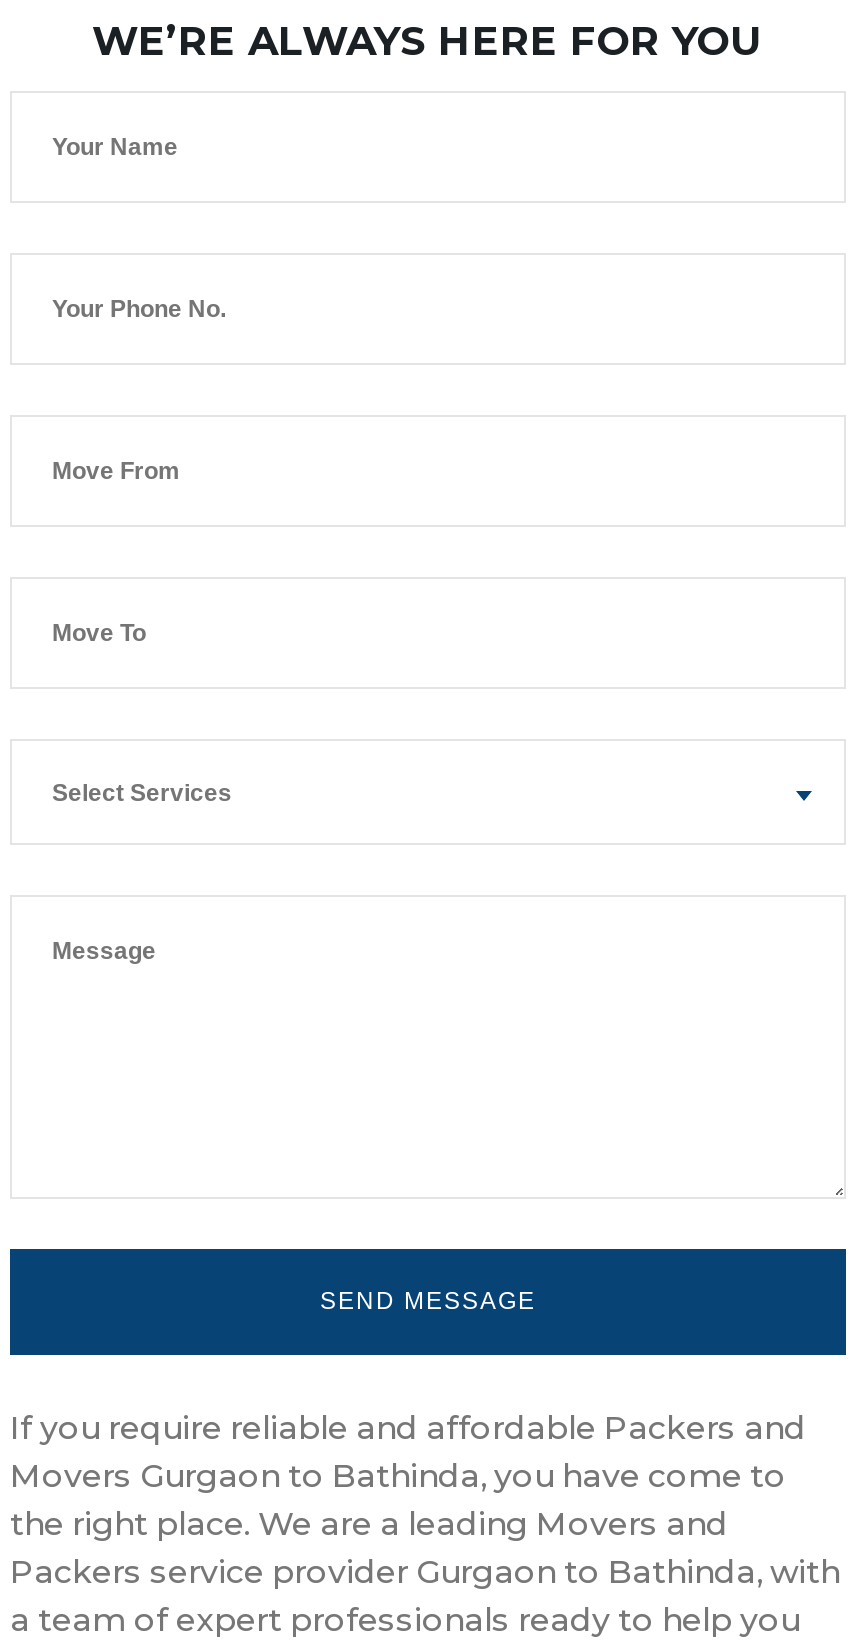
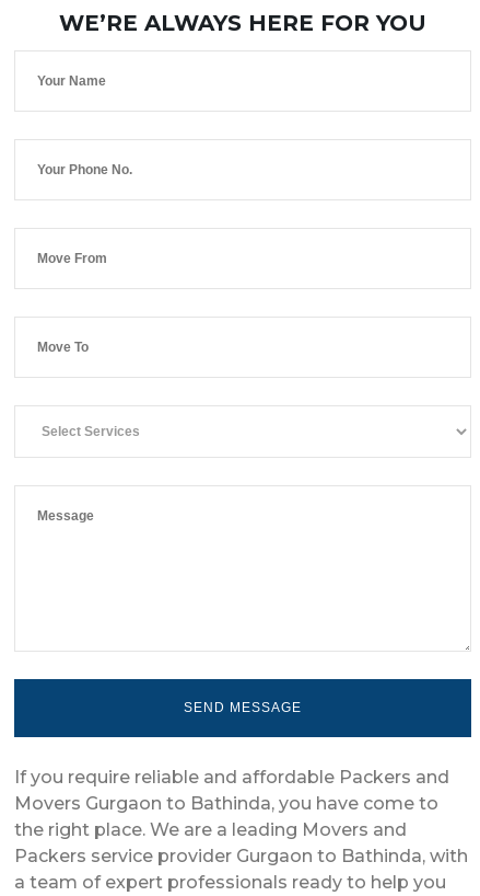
[52,780,232,808] Select Services -> none

